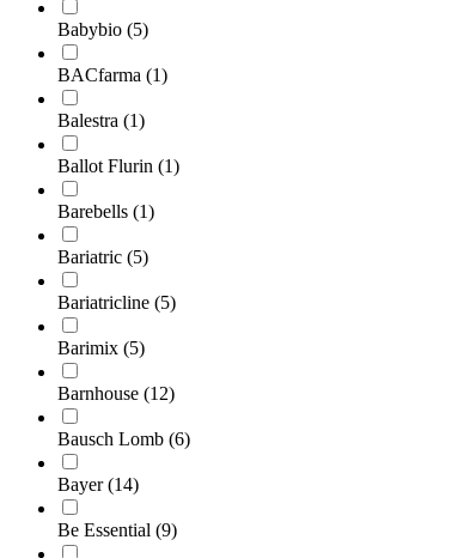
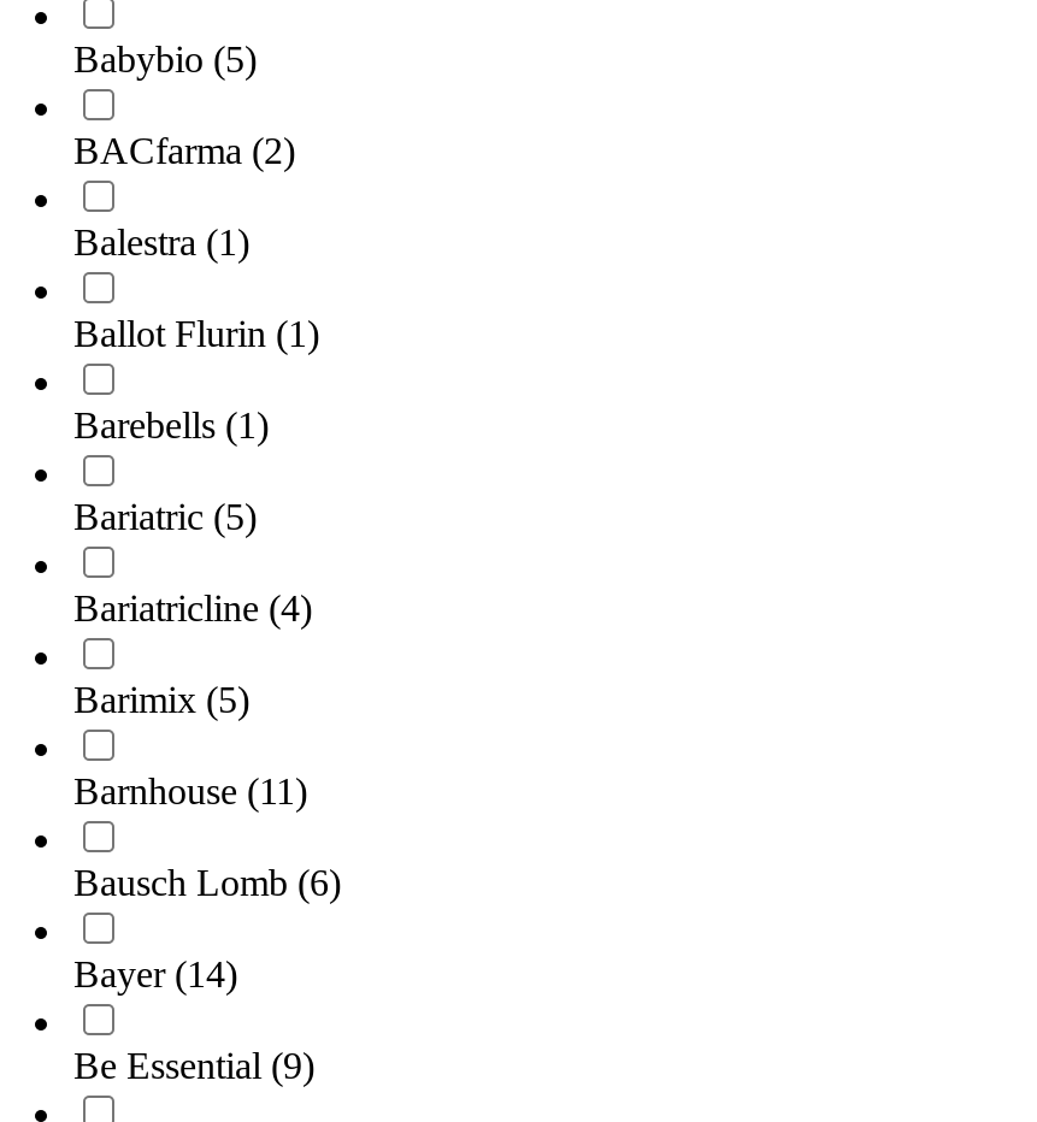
[57,65,167,85] BACfarma (1) -> [73,131,295,172] BACfarma (2)
[57,293,176,313] Bariatricline (5) -> [73,588,312,629] Bariatricline (4)
[57,384,175,404] Barnhouse (12) -> [73,771,307,812] Barnhouse (11)

